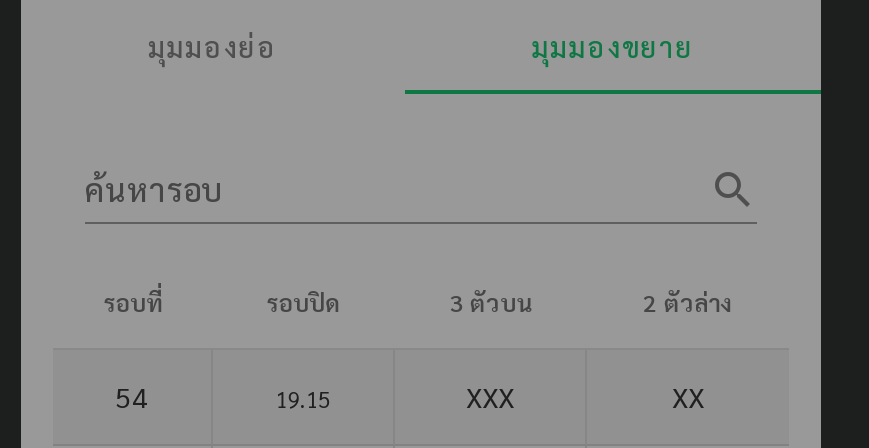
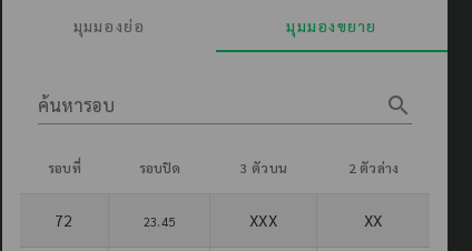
[116,378,148,414] 54 -> [55,210,73,230] 72
[275,384,331,414] 19.15 -> [144,213,175,230] 23.45

